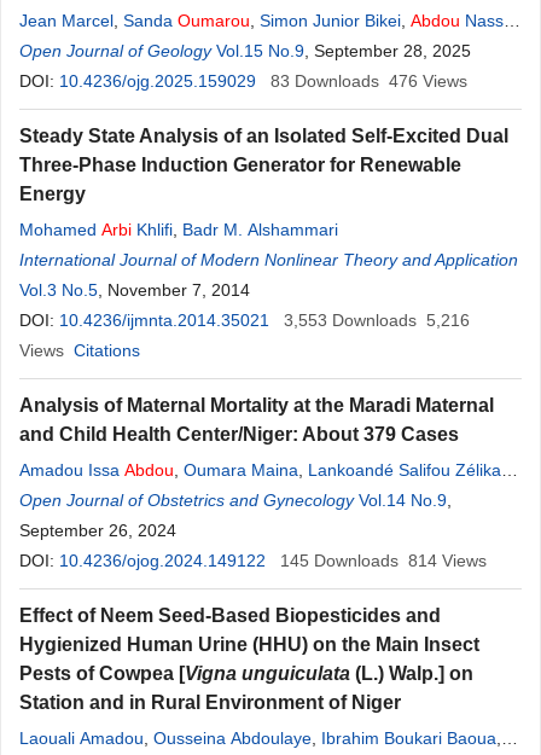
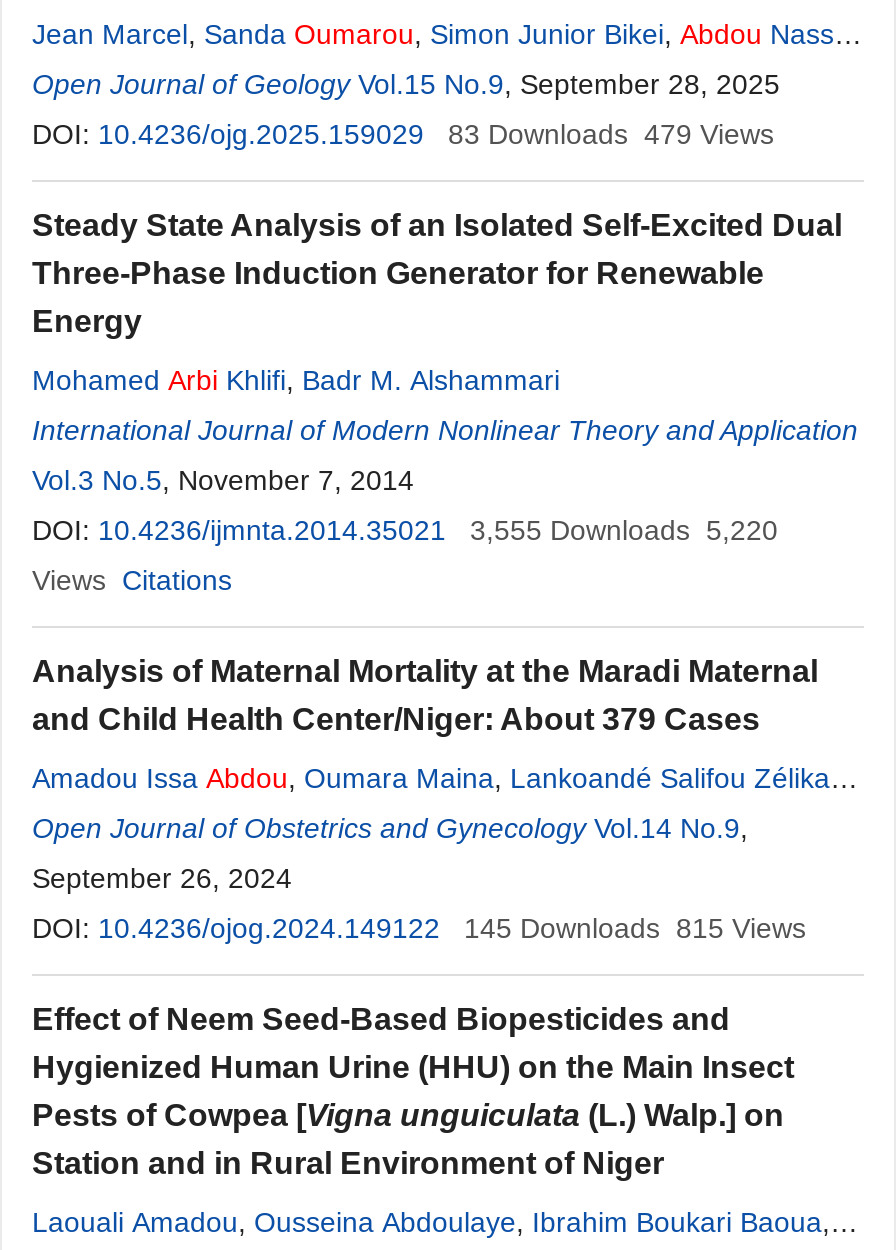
[270,71,467,91] 83 Downloads 476 Views -> [448,118,774,150] 83 Downloads 479 Views
[19,310,470,330] DOI: 10.4236/ijmnta.2014.35021 3,553 Downloads 5,216 -> [32,514,778,546] DOI: 10.4236/ijmnta.2014.35021 3,555 Downloads 5,220
[280,551,487,570] 145 Downloads 814 Views -> [464,912,806,944] 145 Downloads 815 Views

